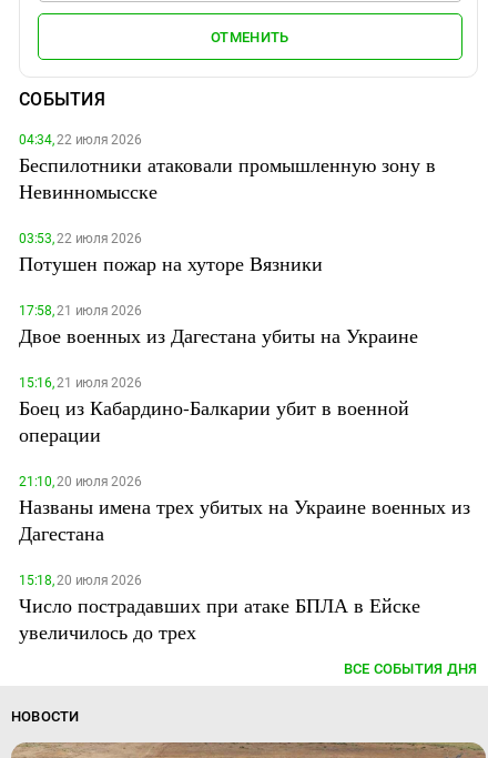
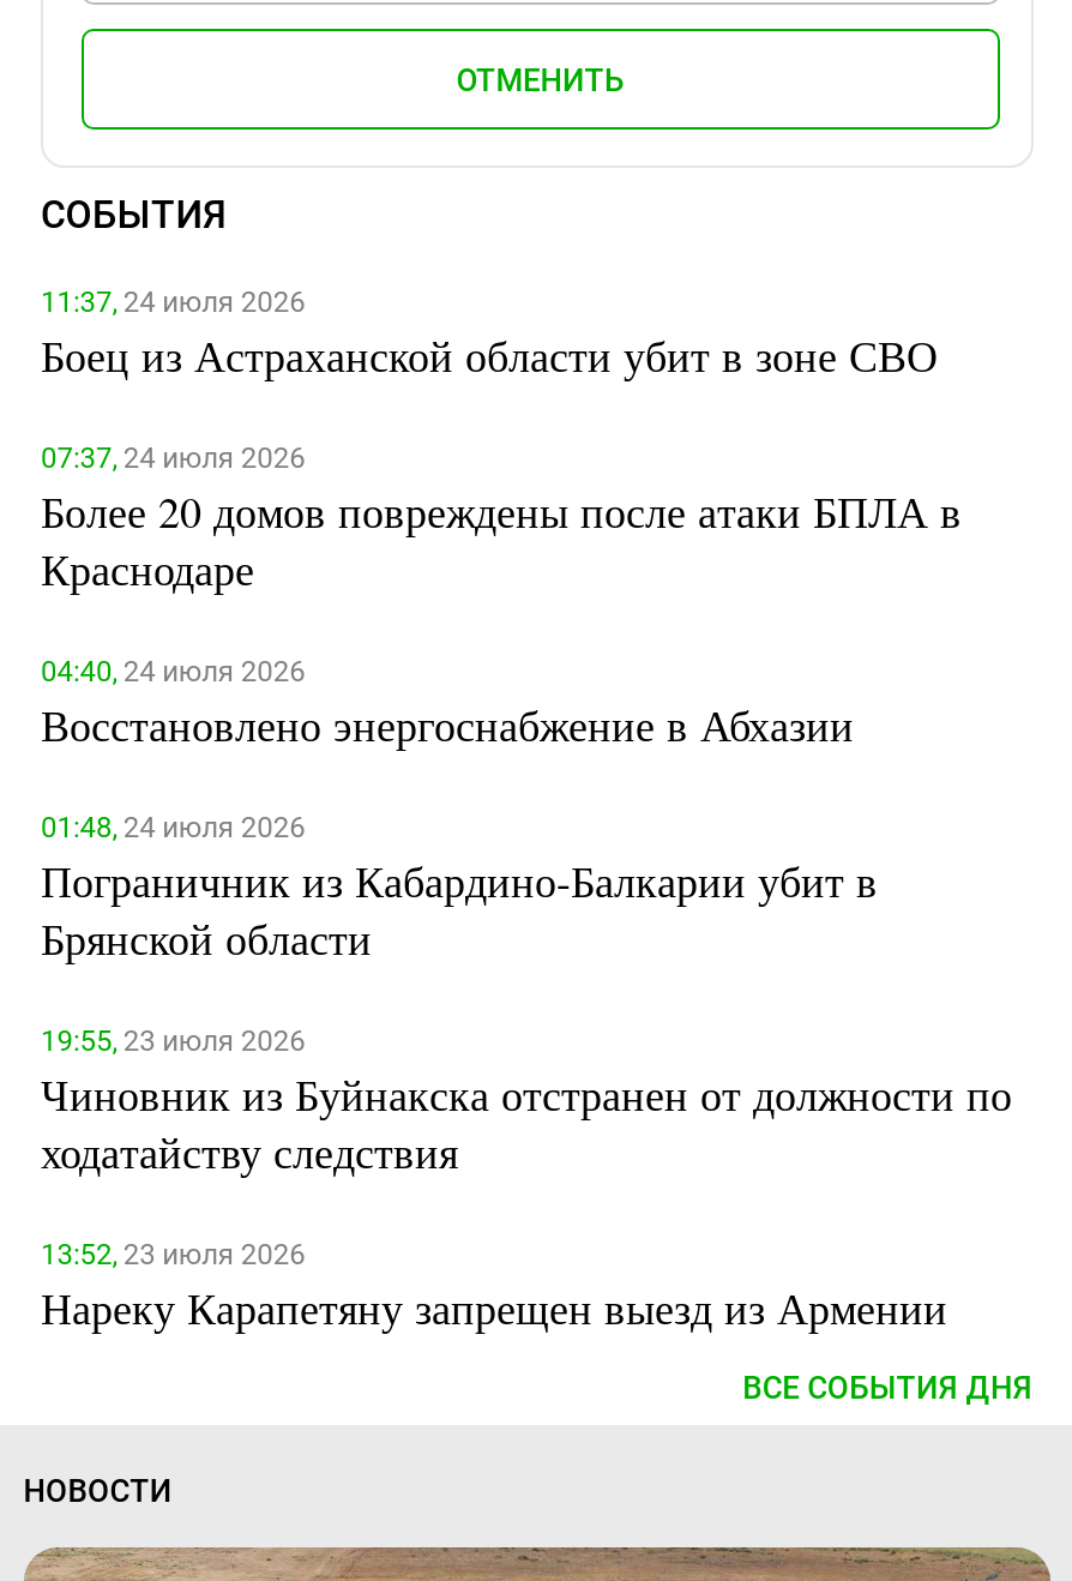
[19,132,436,204] 04:34, 22 июля 2026 | Беспилотники атаковали промышленную зону в | Невинномысске -> [41,285,938,384] 11:37, 24 июля 2026 | Боец из Астраханской области убит в зоне СВО
[19,231,323,276] 03:53, 22 июля 2026 | Потушен пожар на хуторе Вязники -> [41,441,962,597] 07:37, 24 июля 2026 | Более 20 домов повреждены после атаки БПЛА в | Краснодаре
[19,303,418,348] 17:58, 21 июля 2026 | Двое военных из Дагестана убиты на Украине -> [41,655,854,753] 04:40, 24 июля 2026 | Восстановлено энергоснабжение в Абхазии
[19,375,409,447] 15:16, 21 июля 2026 | Боец из Кабардино-Балкарии убит в военной | операции -> [41,811,878,967] 01:48, 24 июля 2026 | Пограничник из Кабардино-Балкарии убит в | Брянской области
[19,474,470,546] 21:10, 20 июля 2026 | Названы имена трех убитых на Украине военных из | Дагестана -> [41,1024,1012,1180] 19:55, 23 июля 2026 | Чиновник из Буйнакска отстранен от должности по | ходатайству следствия
[19,573,420,645] 15:18, 20 июля 2026 | Число пострадавших при атаке БПЛА в Ейске | увеличилось до трех -> [41,1238,947,1336] 13:52, 23 июля 2026 | Нареку Карапетяну запрещен выезд из Армении

